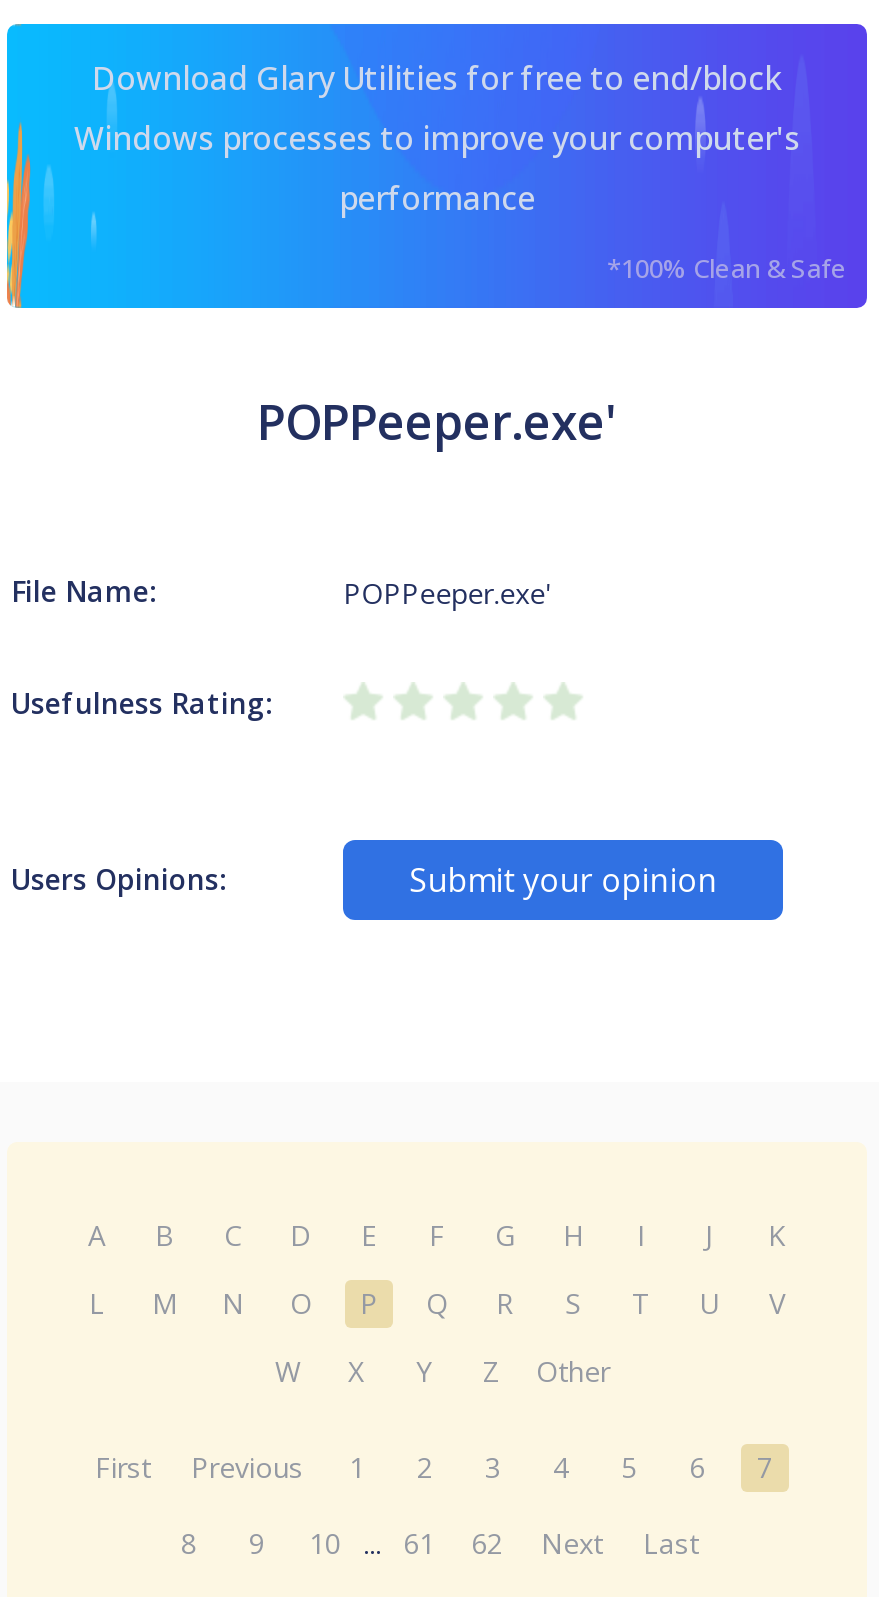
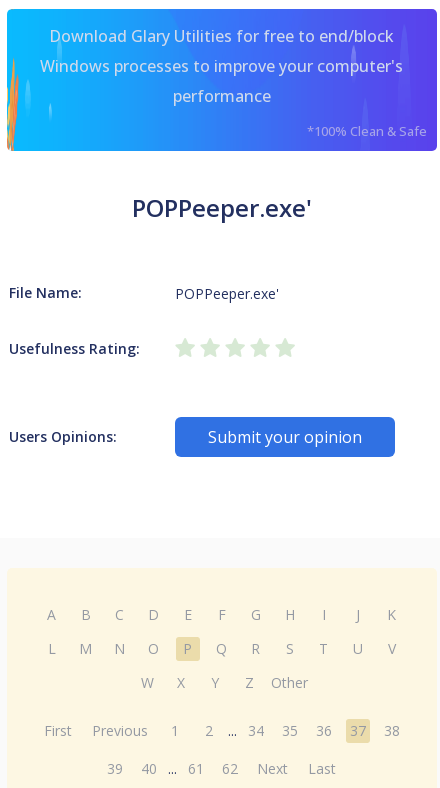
[417,1448,773,1486] 2 | 3 | 4 | 5 | 6 | 7 -> [205,721,400,740] 2 ... 34 | 35 | 36 | 37 | 38
[181,1524,435,1562] 8 | 9 | 10 ... 61 -> [107,759,204,778] 39 | 40 ... 61

